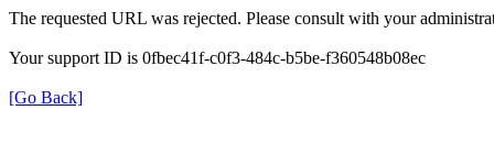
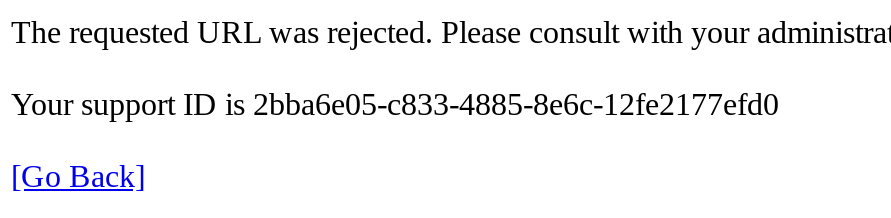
[9,48,426,67] Your support ID is 0fbec41f-c0f3-484c-b5be-f360548b08ec -> [11,87,779,121] Your support ID is 2bba6e05-c833-4885-8e6c-12fe2177efd0

